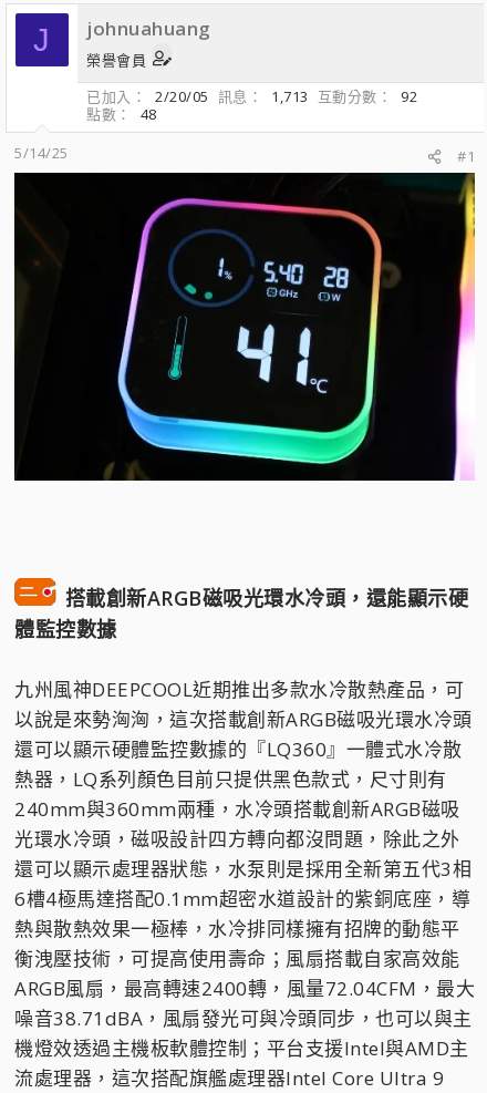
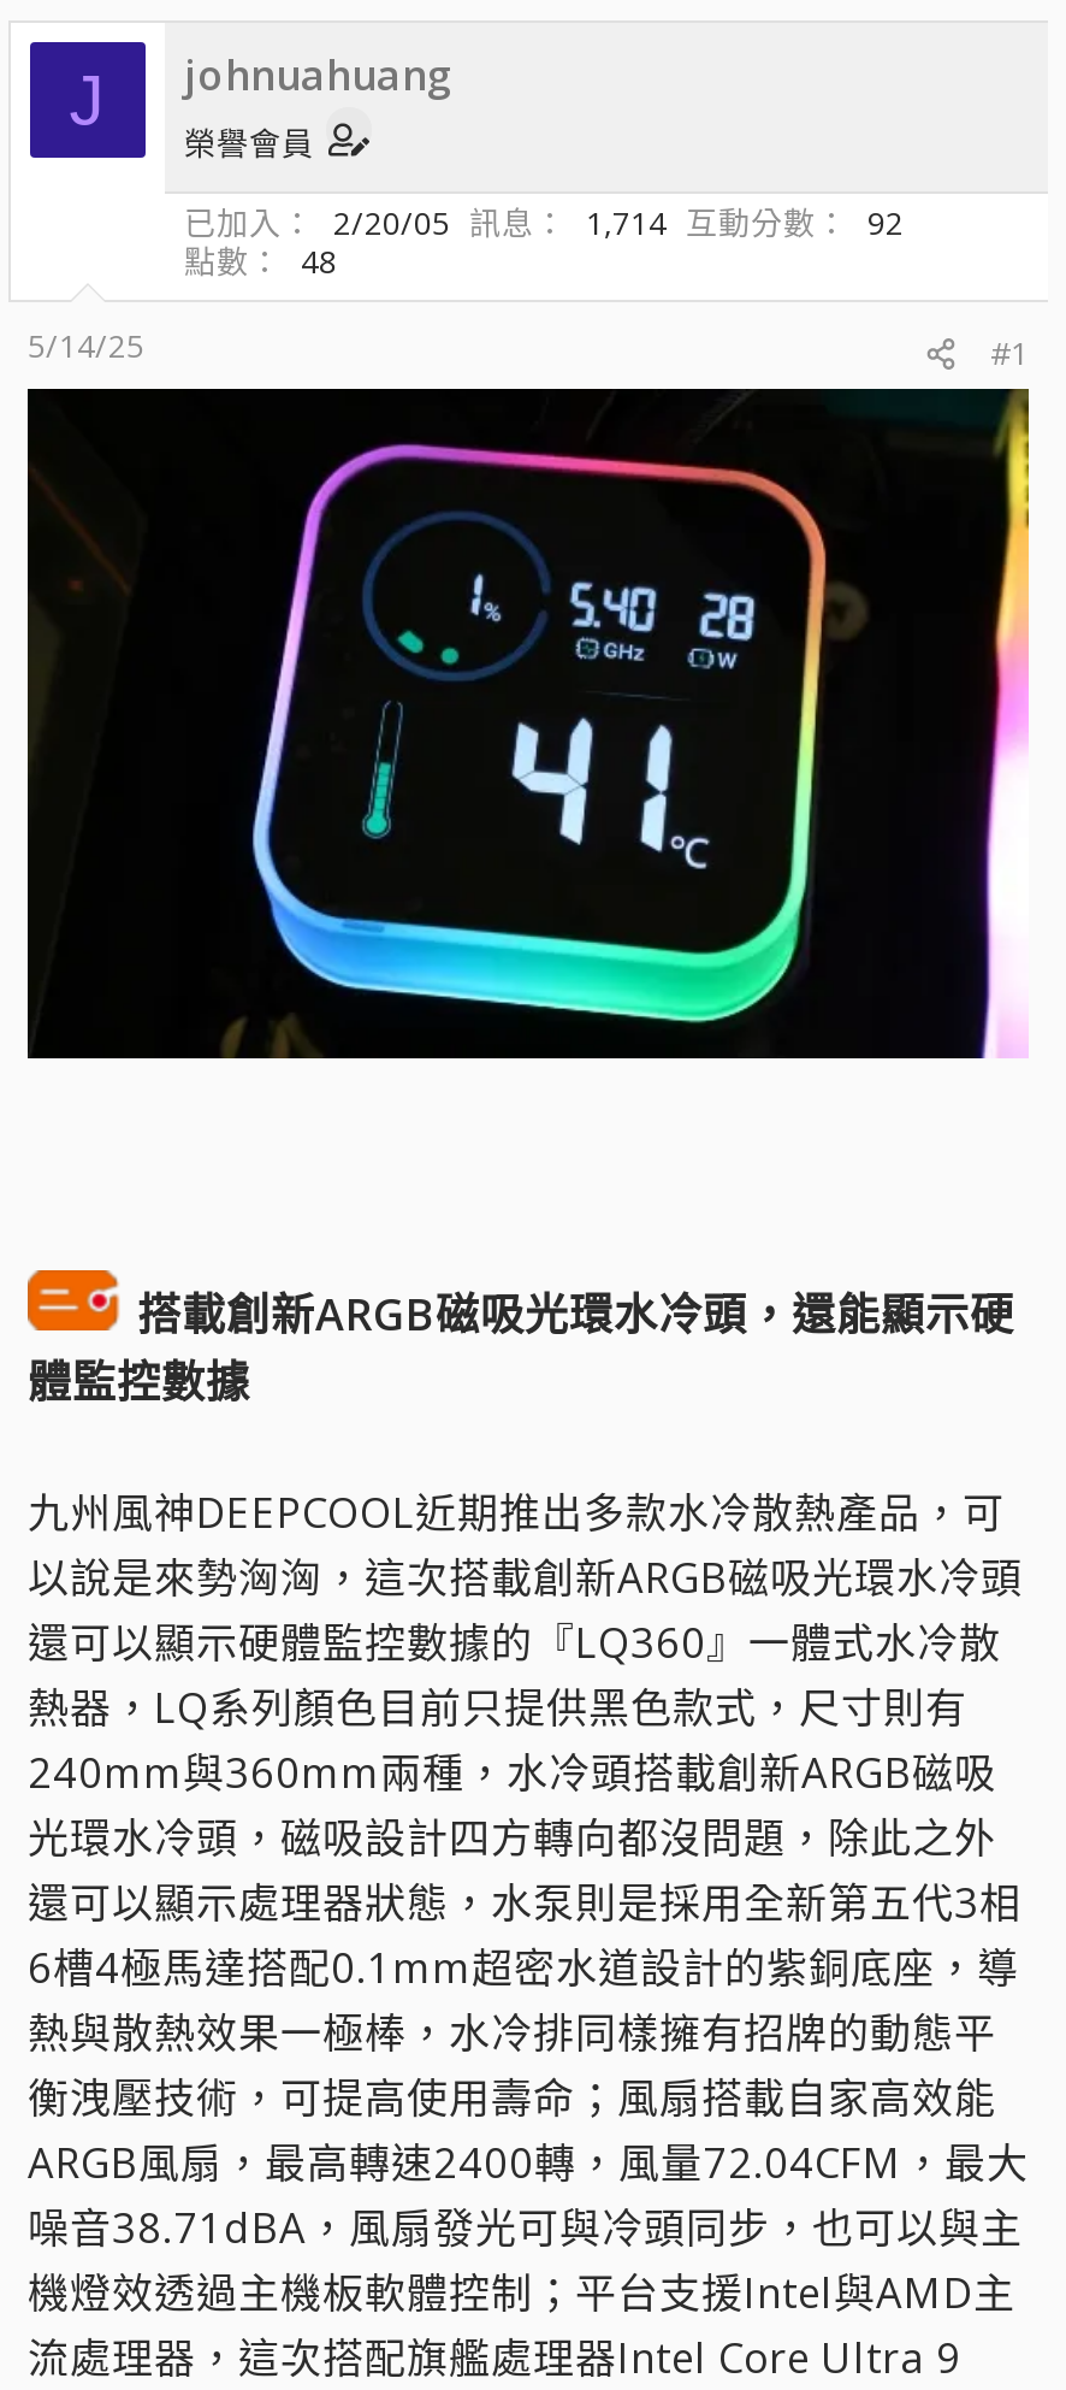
[86,86,417,106] 已加入 2/20/05 訊息 1,713 互動分數 92 -> [184,201,904,244] 已加入 2/20/05 訊息 1,714 互動分數 92

